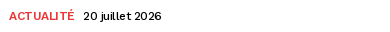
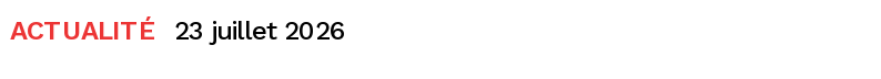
[9,9,161,23] ACTUALITÉ 20 juillet 2026 -> [10,15,346,46] ACTUALITÉ 23 juillet 2026

